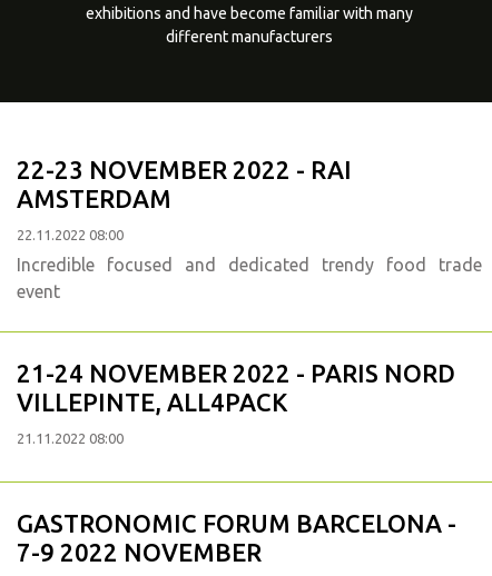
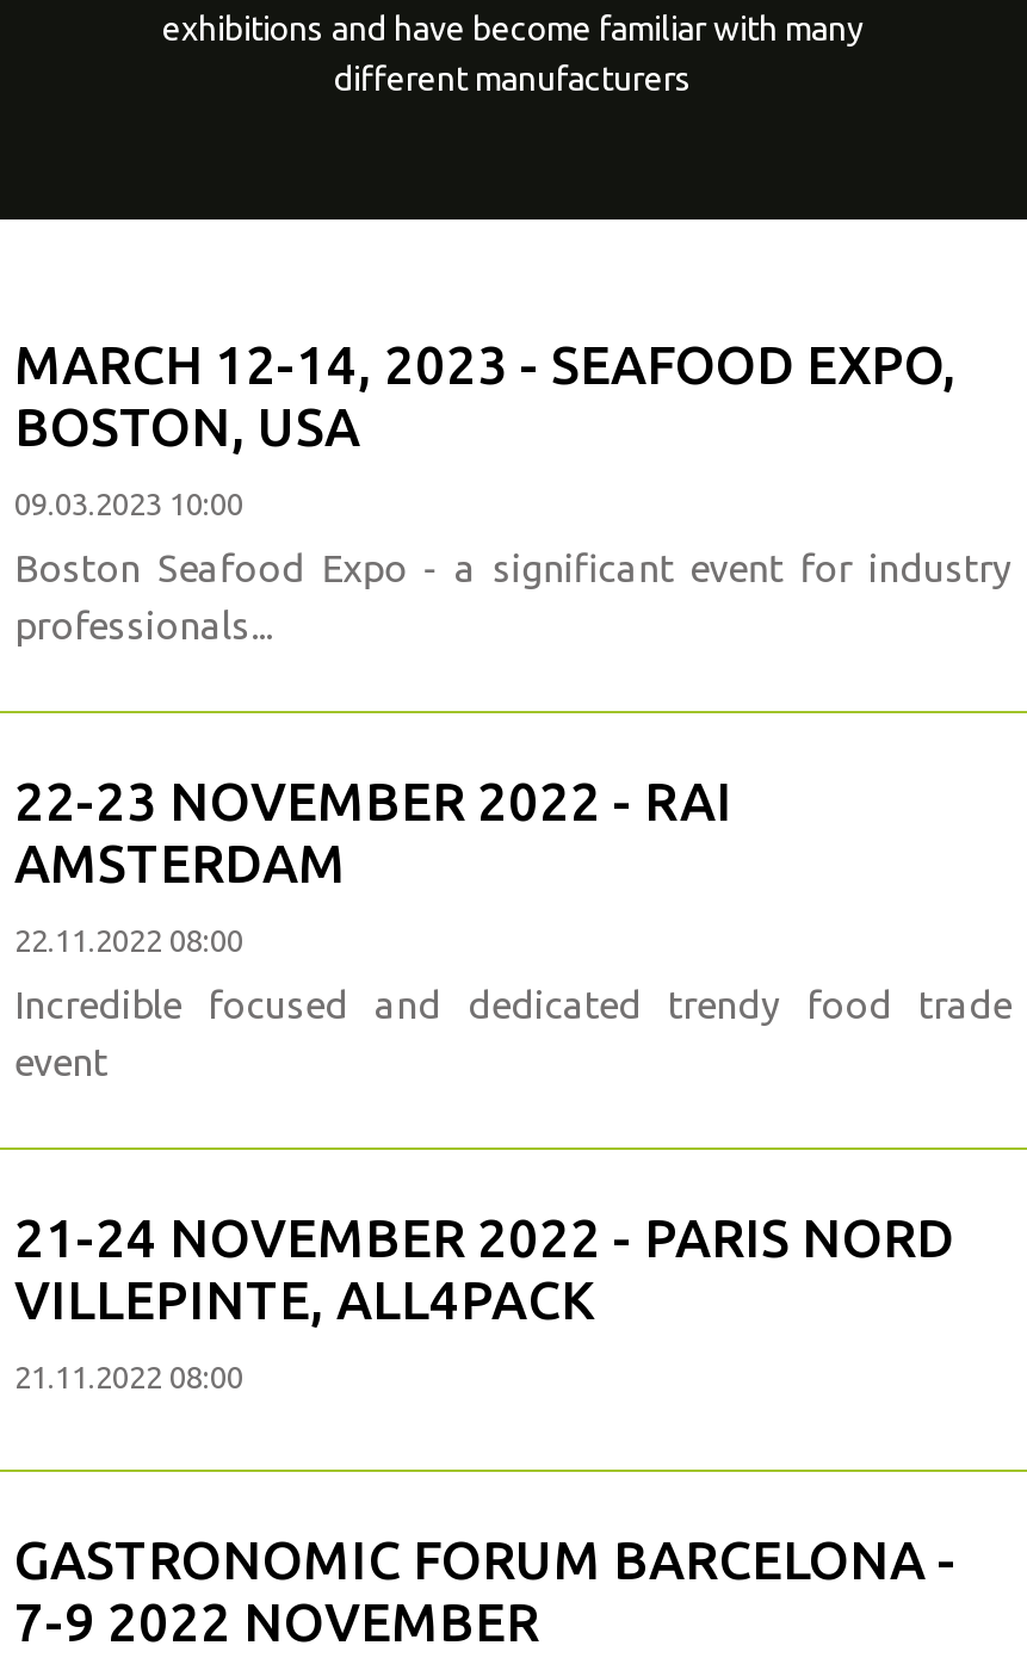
none -> [14,334,1011,647] MARCH 12-14, 2023 - SEAFOOD EXPO, | BOSTON, USA | 09.03.2023 10:00 | Boston Seafood Expo - a significant event for industry | professionals...

